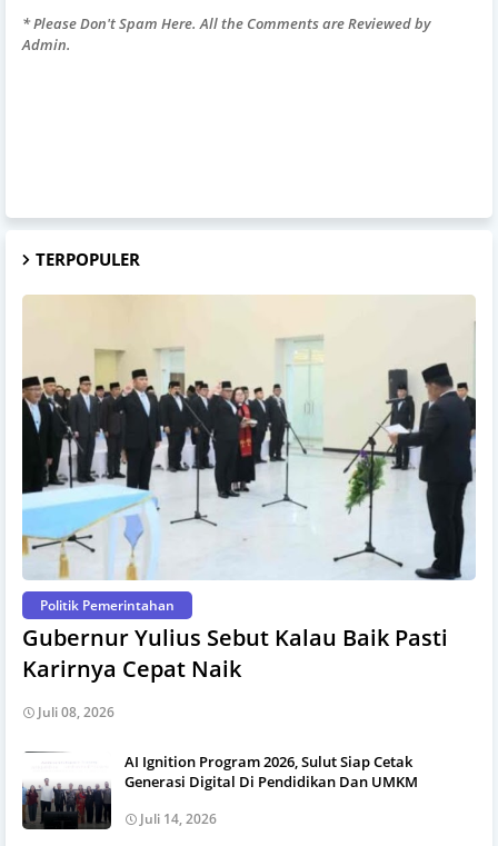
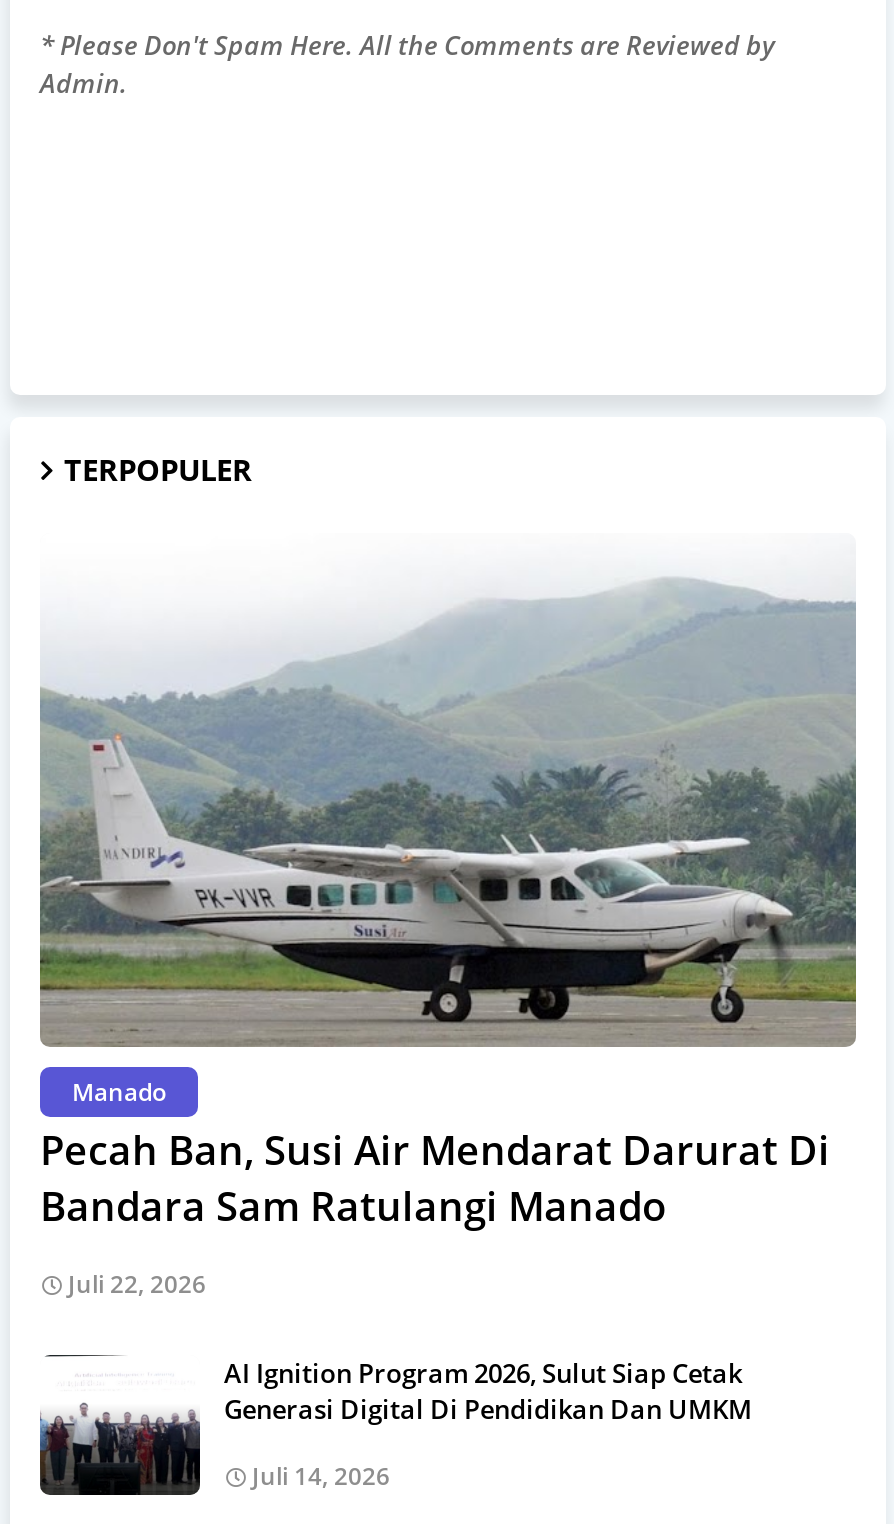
[21,295,476,683] [image] | Politik Pemerintahan | Gubernur Yulius Sebut Kalau Baik Pasti | Karirnya Cepat Naik -> [38,535,858,1233] [image] | Manado | Pecah Ban, Susi Air Mendarat Darurat Di | Bandara Sam Ratulangi Manado
[38,702,114,721] Juli 08, 2026 -> [68,1267,206,1301] Juli 22, 2026

